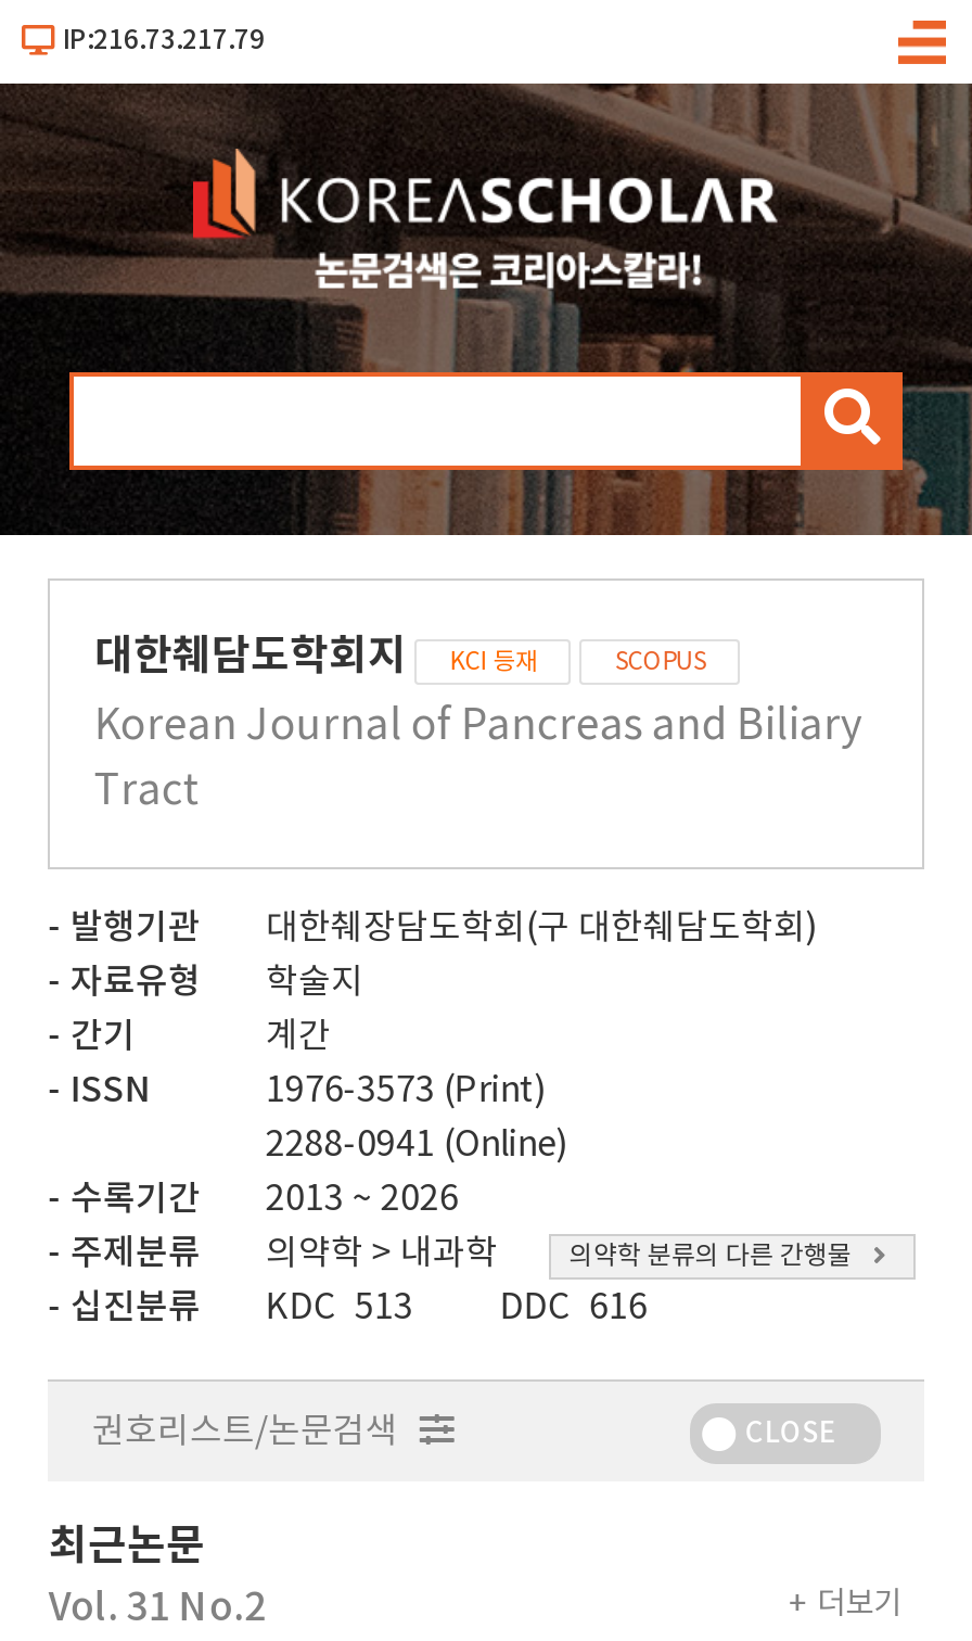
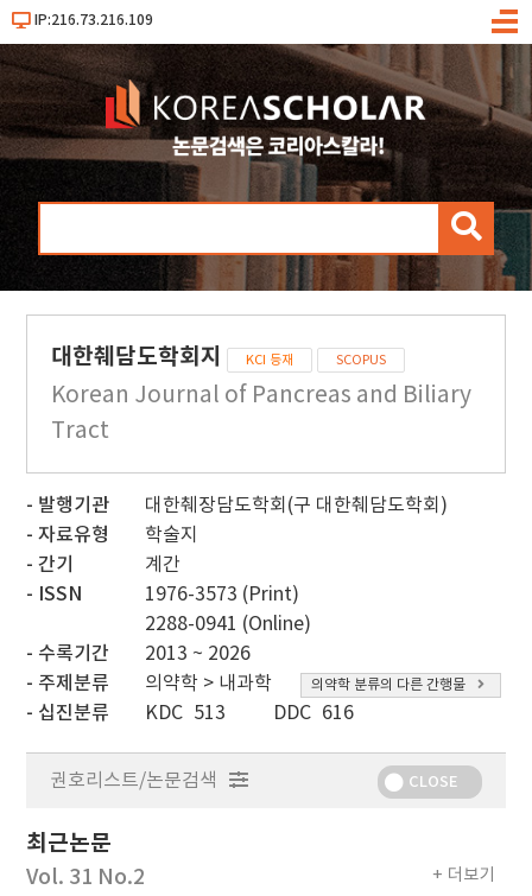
[63,25,265,55] IP:216.73.217.79 -> [34,12,153,28] IP:216.73.216.109

